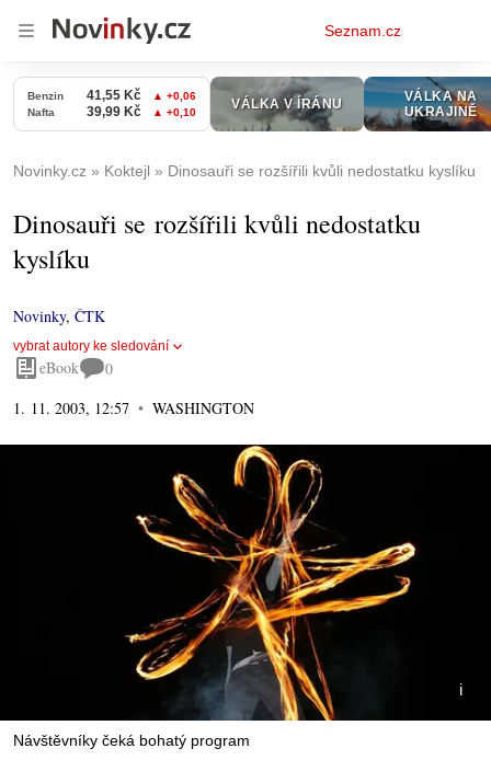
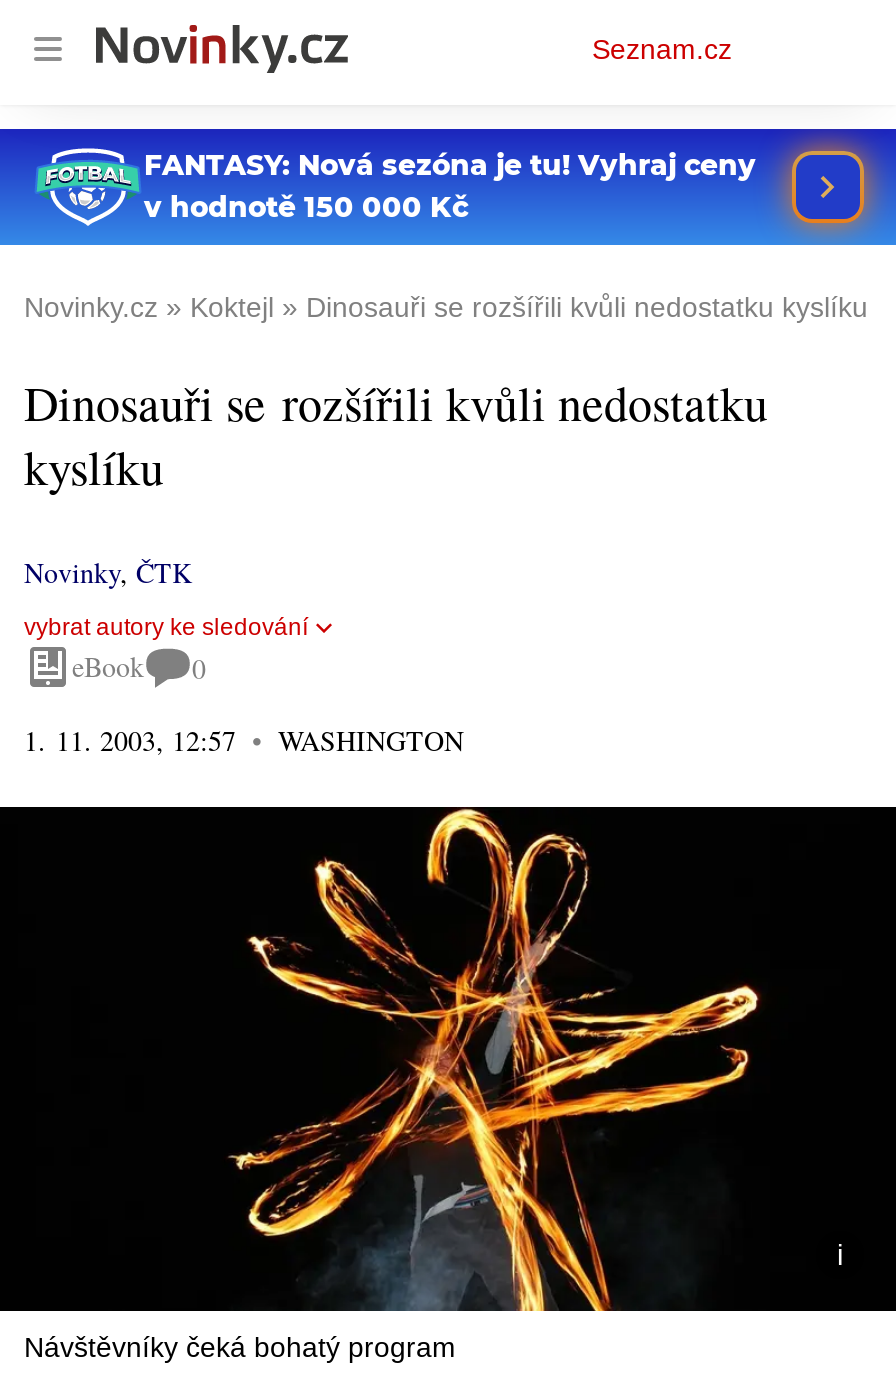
[3,74,488,137] [image] -> [6,127,890,247] [image]

